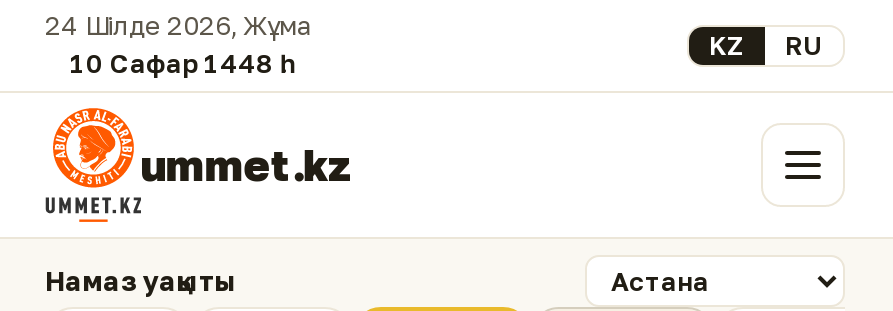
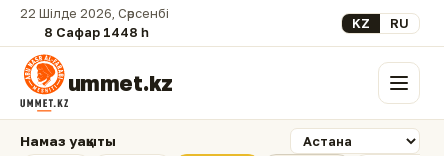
[45,9,313,41] 24 Шілде 2026, Жұма -> [20,5,169,21] 22 Шілде 2026, Сәрсенбі
[70,47,288,79] 10 Сафар 1448 һ. -> [44,24,145,40] 8 Сафар 1448 һ.

